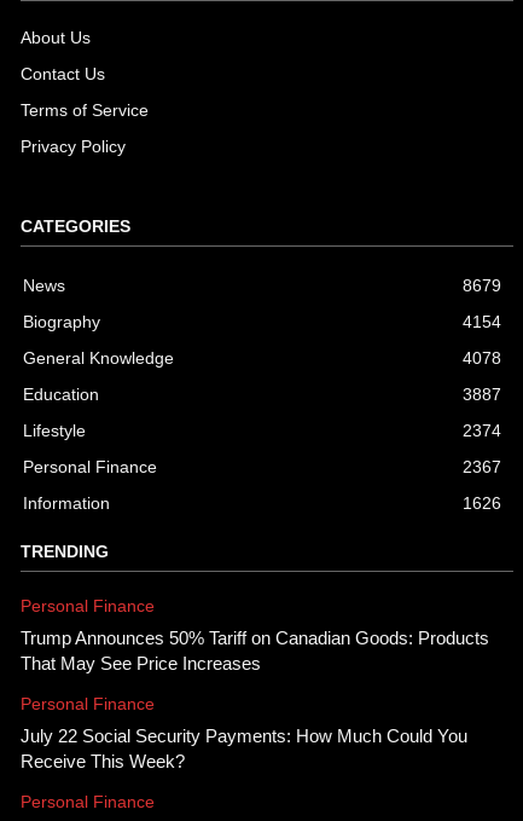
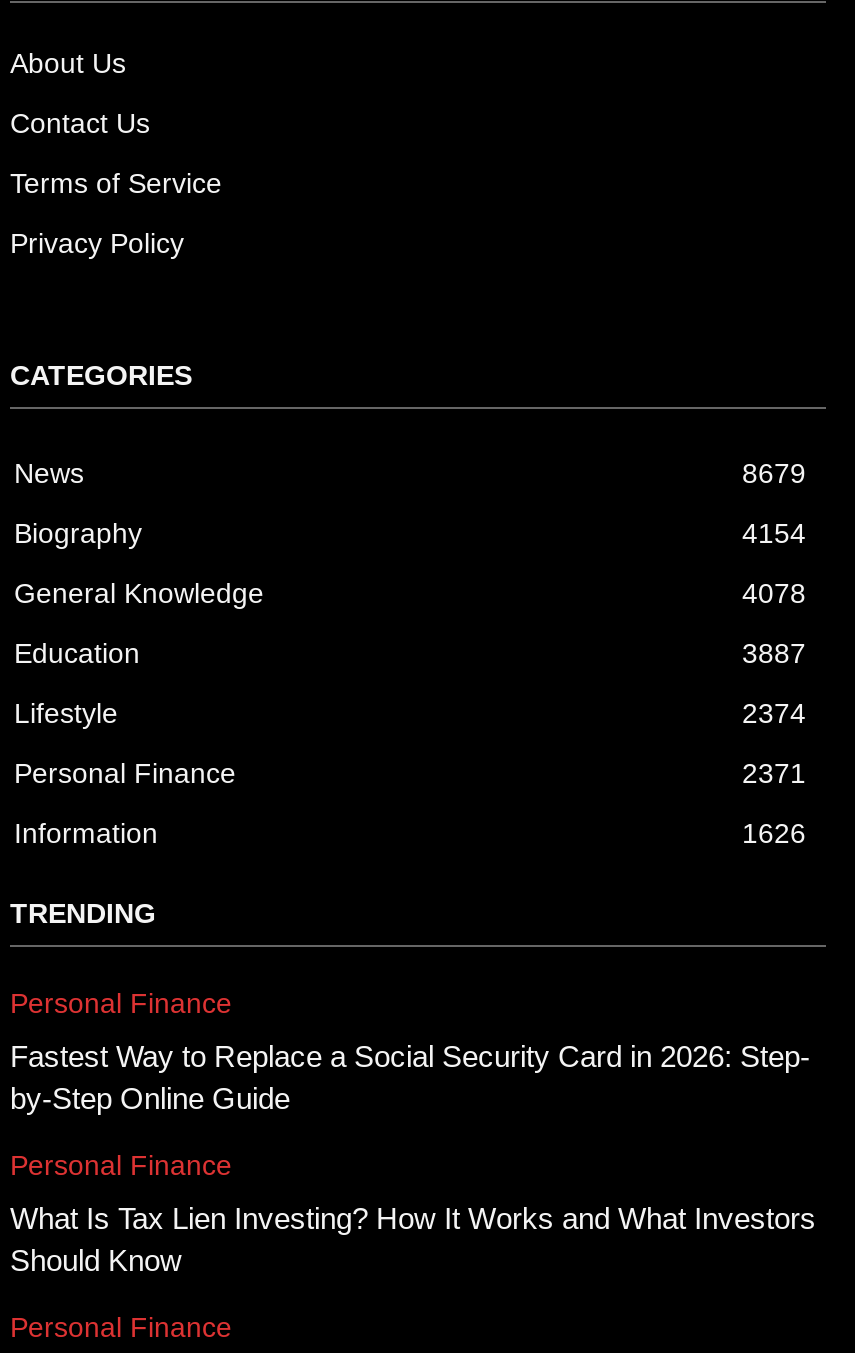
[463,458,501,477] 2367 -> [742,757,806,789] 2371
[21,628,489,674] Trump Announces 50% Tariff on Canadian Goods: Products | That May See Price Increases -> [10,1039,810,1115] Fastest Way to Replace a Social Security Card in 2026: Step- | by-Step Online Guide
[21,726,467,772] July 22 Social Security Payments: How Much Could You | Receive This Week? -> [10,1201,816,1277] What Is Tax Lien Investing? How It Works and What Investors | Should Know

